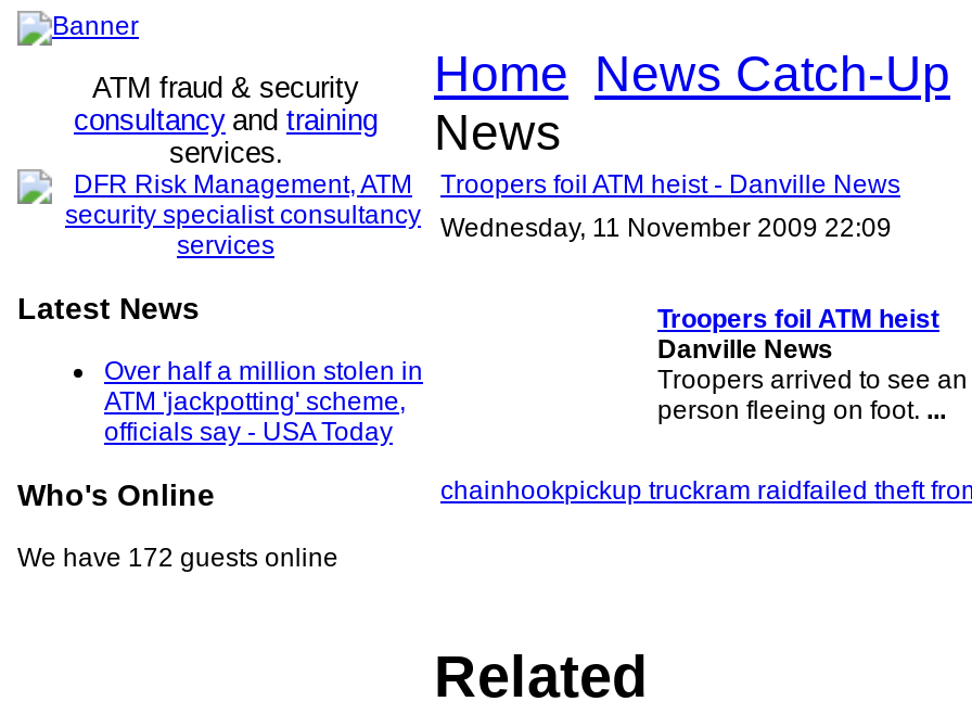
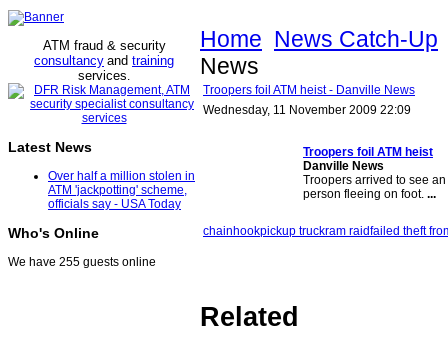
[17,543,338,573] We have 172 guests online -> [8,255,156,269] We have 255 guests online

